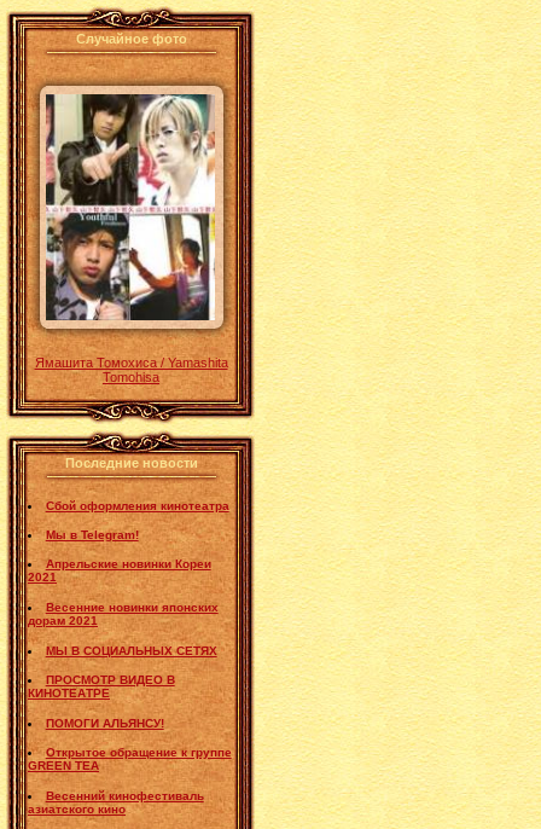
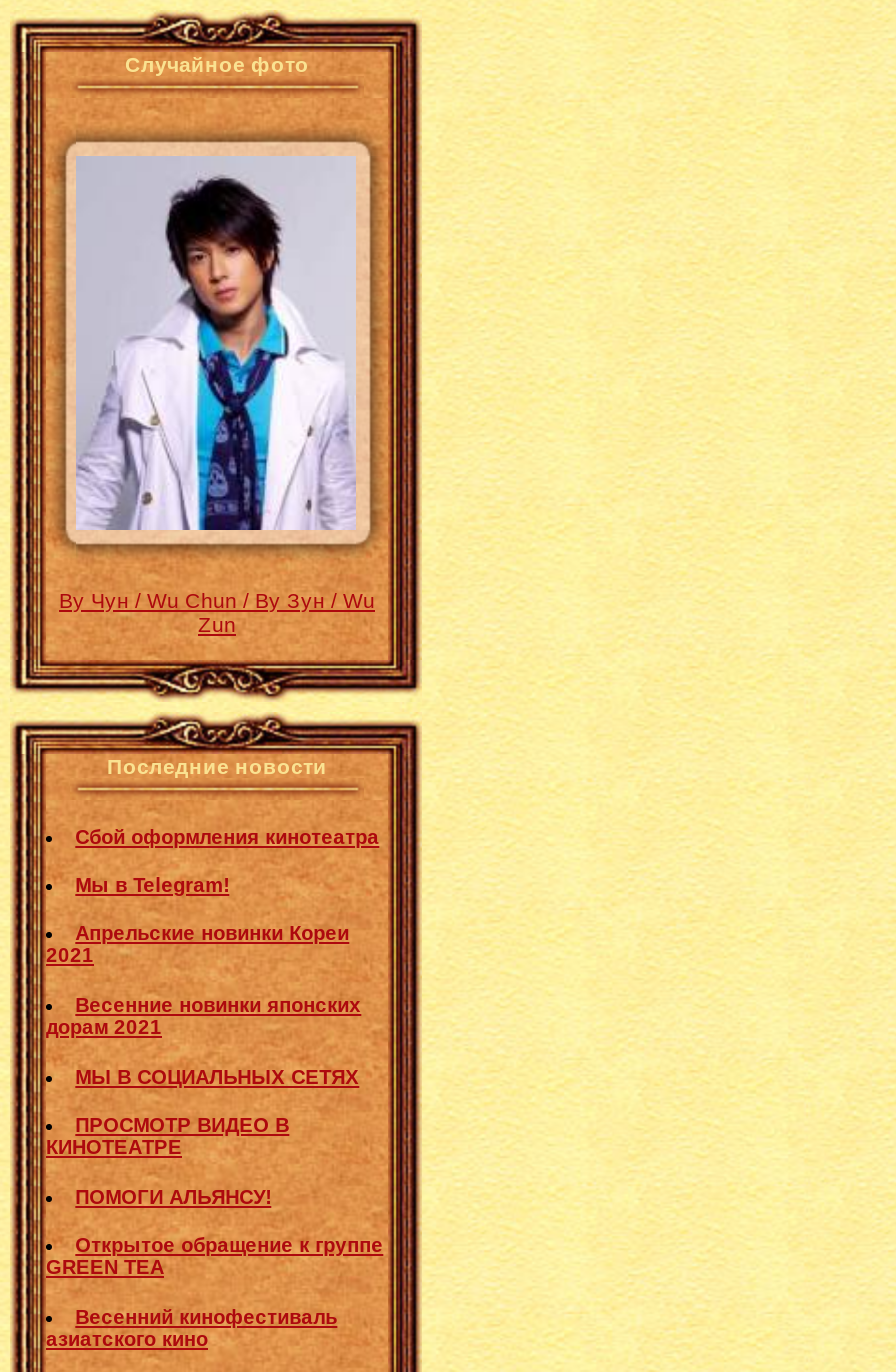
[34,93,228,384] [image] | Ямашита Томохиса / Yamashita | Tomohisa -> [59,156,375,636] [image] | Ву Чун / Wu Chun / Ву Зун / Wu | Zun

